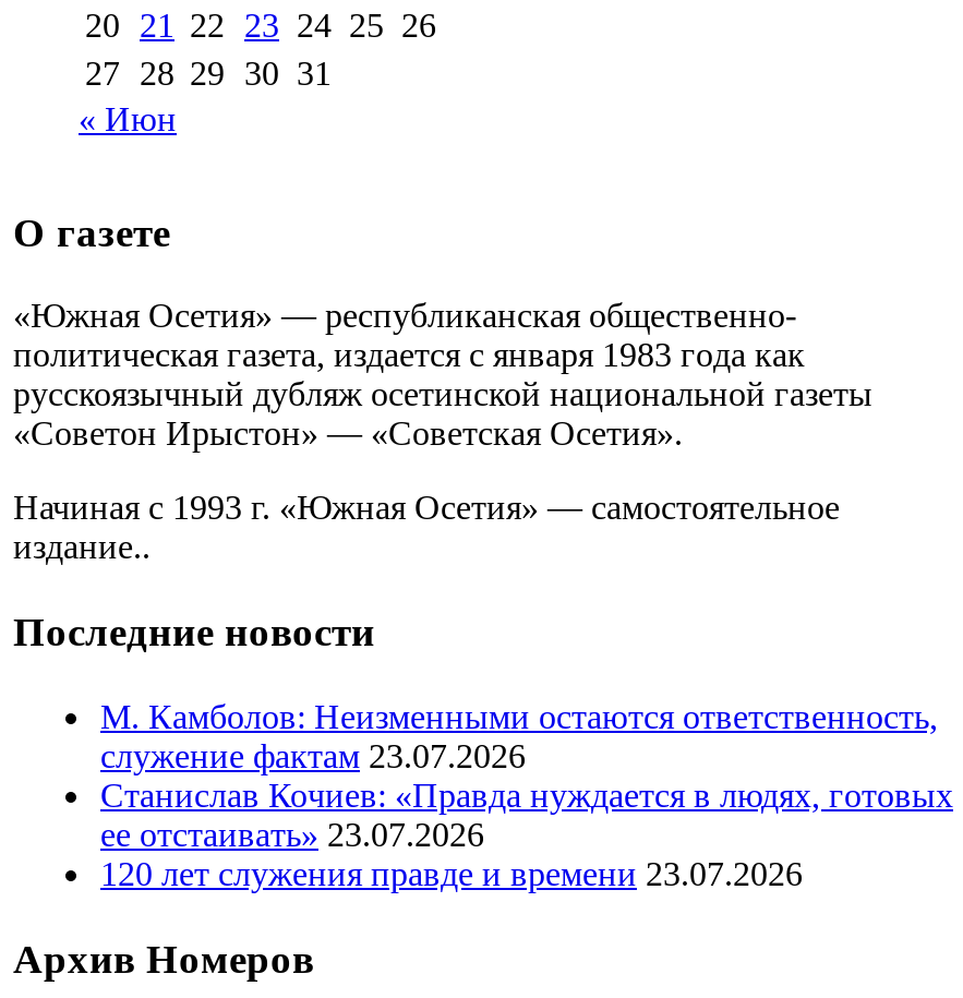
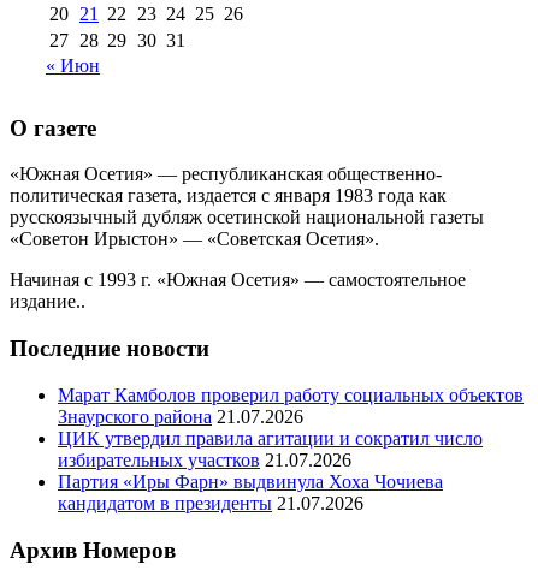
[100,698,953,892] М. Камболов: Неизменными остаются ответственность, | служение фактам 23.07.2026 | Станислав Кочиев: «Правда нуждается в людях, готовых | ее отстаивать» 23.07.2026 | 120 лет служения правде и времени 23.07.2026 -> [58,385,524,513] Марат Камболов проверил работу социальных объектов | Знаурского района 21.07.2026 | ЦИК утвердил правила агитации и сократил число | избирательных участков 21.07.2026 | Партия «Иры Фарн» выдвинула Хоха Чочиева | кандидатом в президенты 21.07.2026

